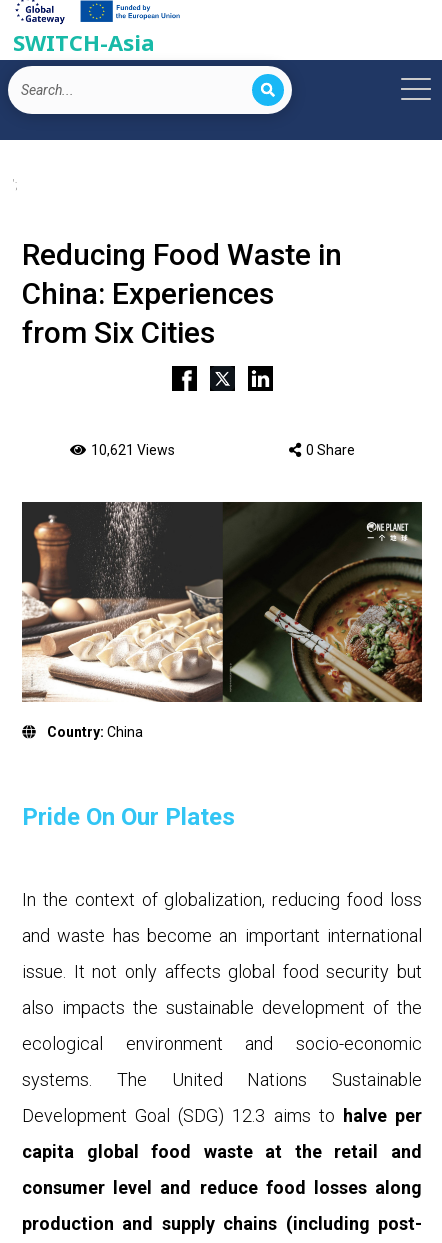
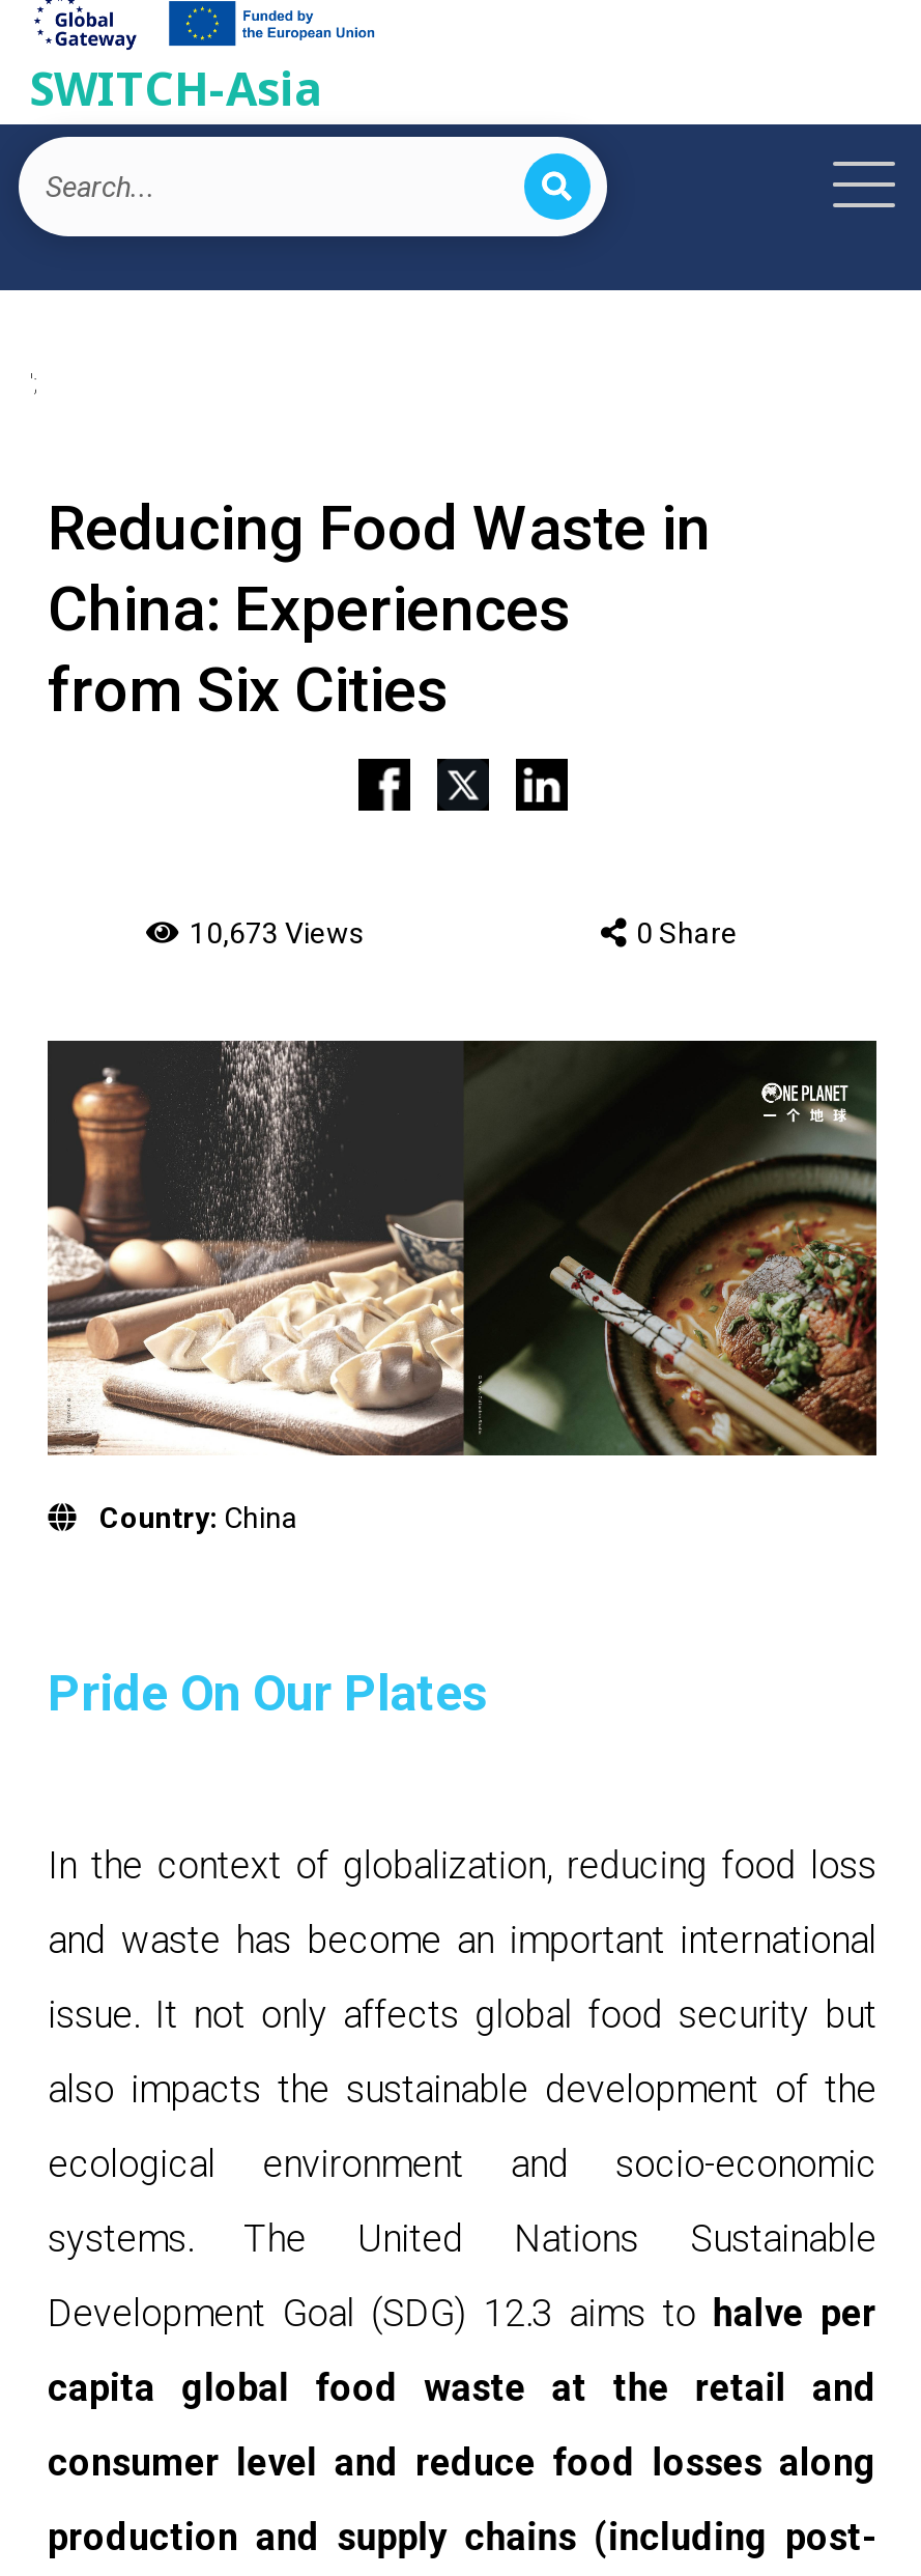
[90,442,174,458] 10,621 Views -> [190,916,364,950] 10,673 Views

